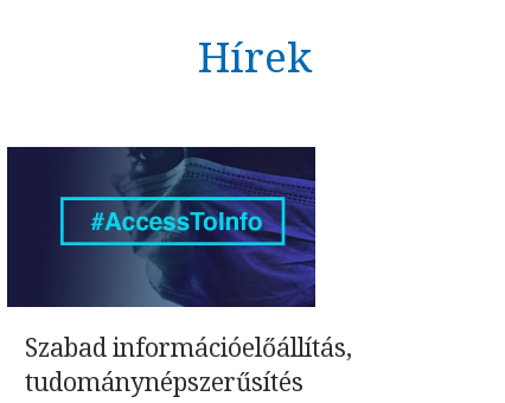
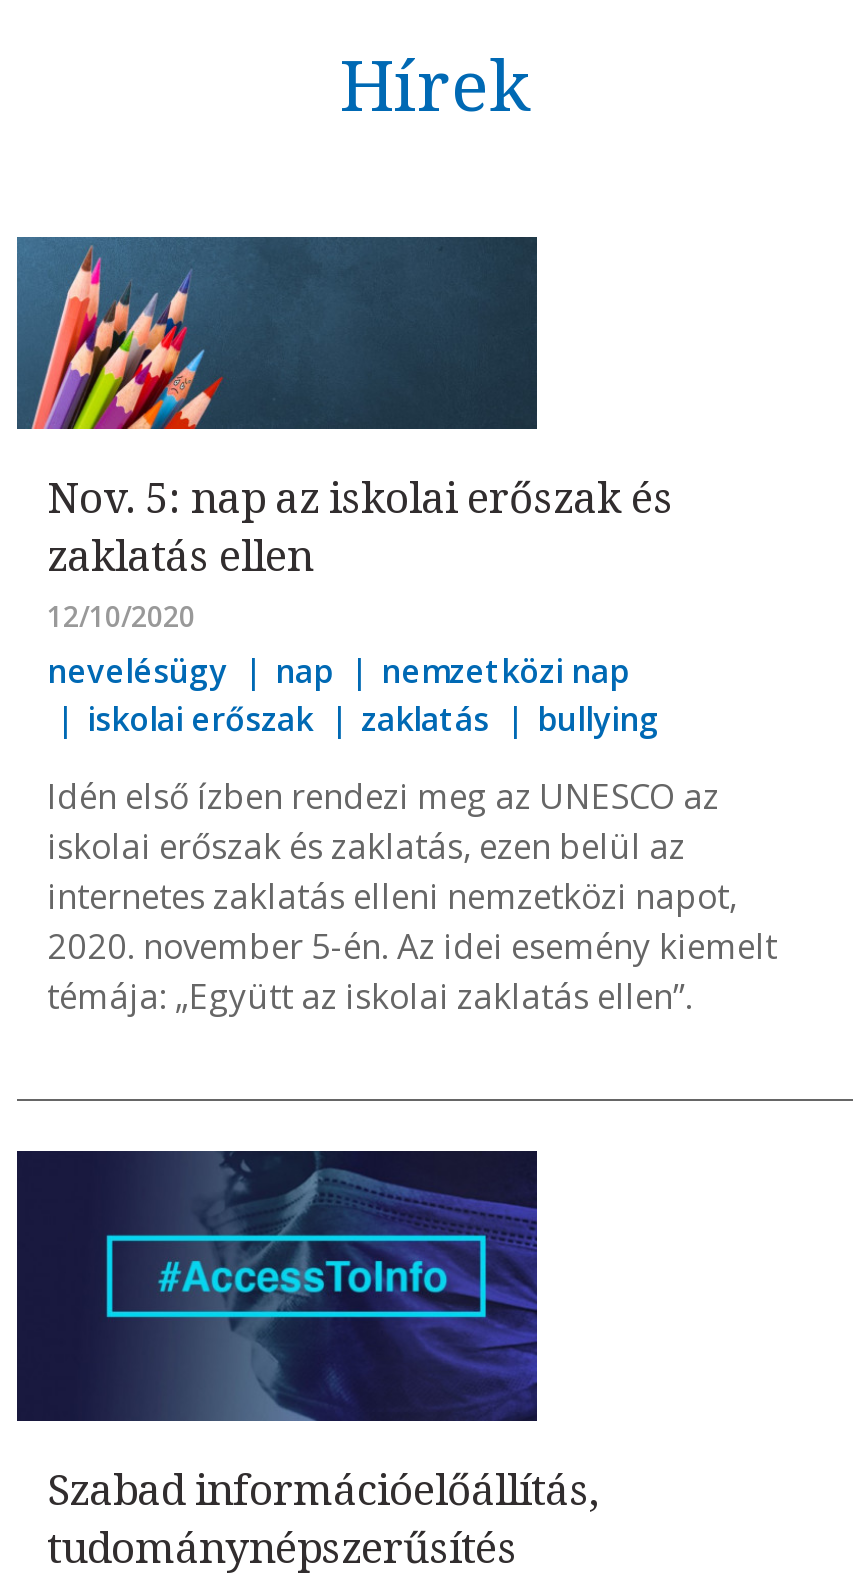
none -> [15,237,777,1019] [image] | Nov. 5: nap az iskolai erőszak és | zaklatás ellen | 12/10/2020 | nevelésügy | nap | nemzetközi nap | iskolai erőszak | zaklatás | bullying | Idén első ízben rendezi meg az UNESCO az | iskolai erőszak és zaklatás, ezen belül az | internetes zaklatás elleni nemzetközi napot, | 2020. november 5-én. Az idei esemény kiemelt | témája: „Együtt az iskolai zaklatás ellen”.

